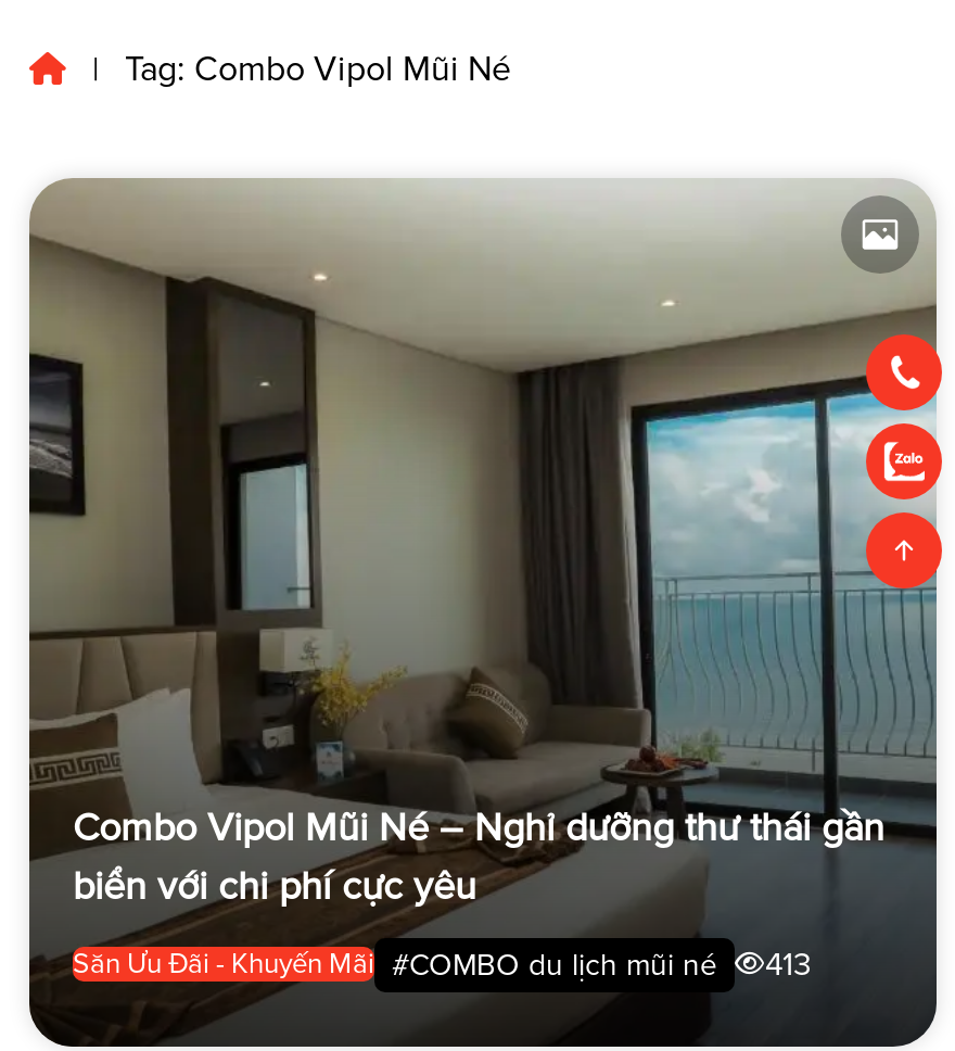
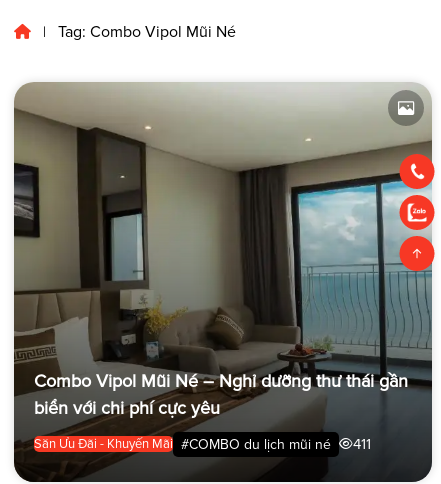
[73,945,811,984] Săn Ưu Đãi - Khuyến Mãi #COMBO du lịch mũi né 413 -> [34,435,371,453] Săn Ưu Đãi - Khuyến Mãi #COMBO du lịch mũi né 411

